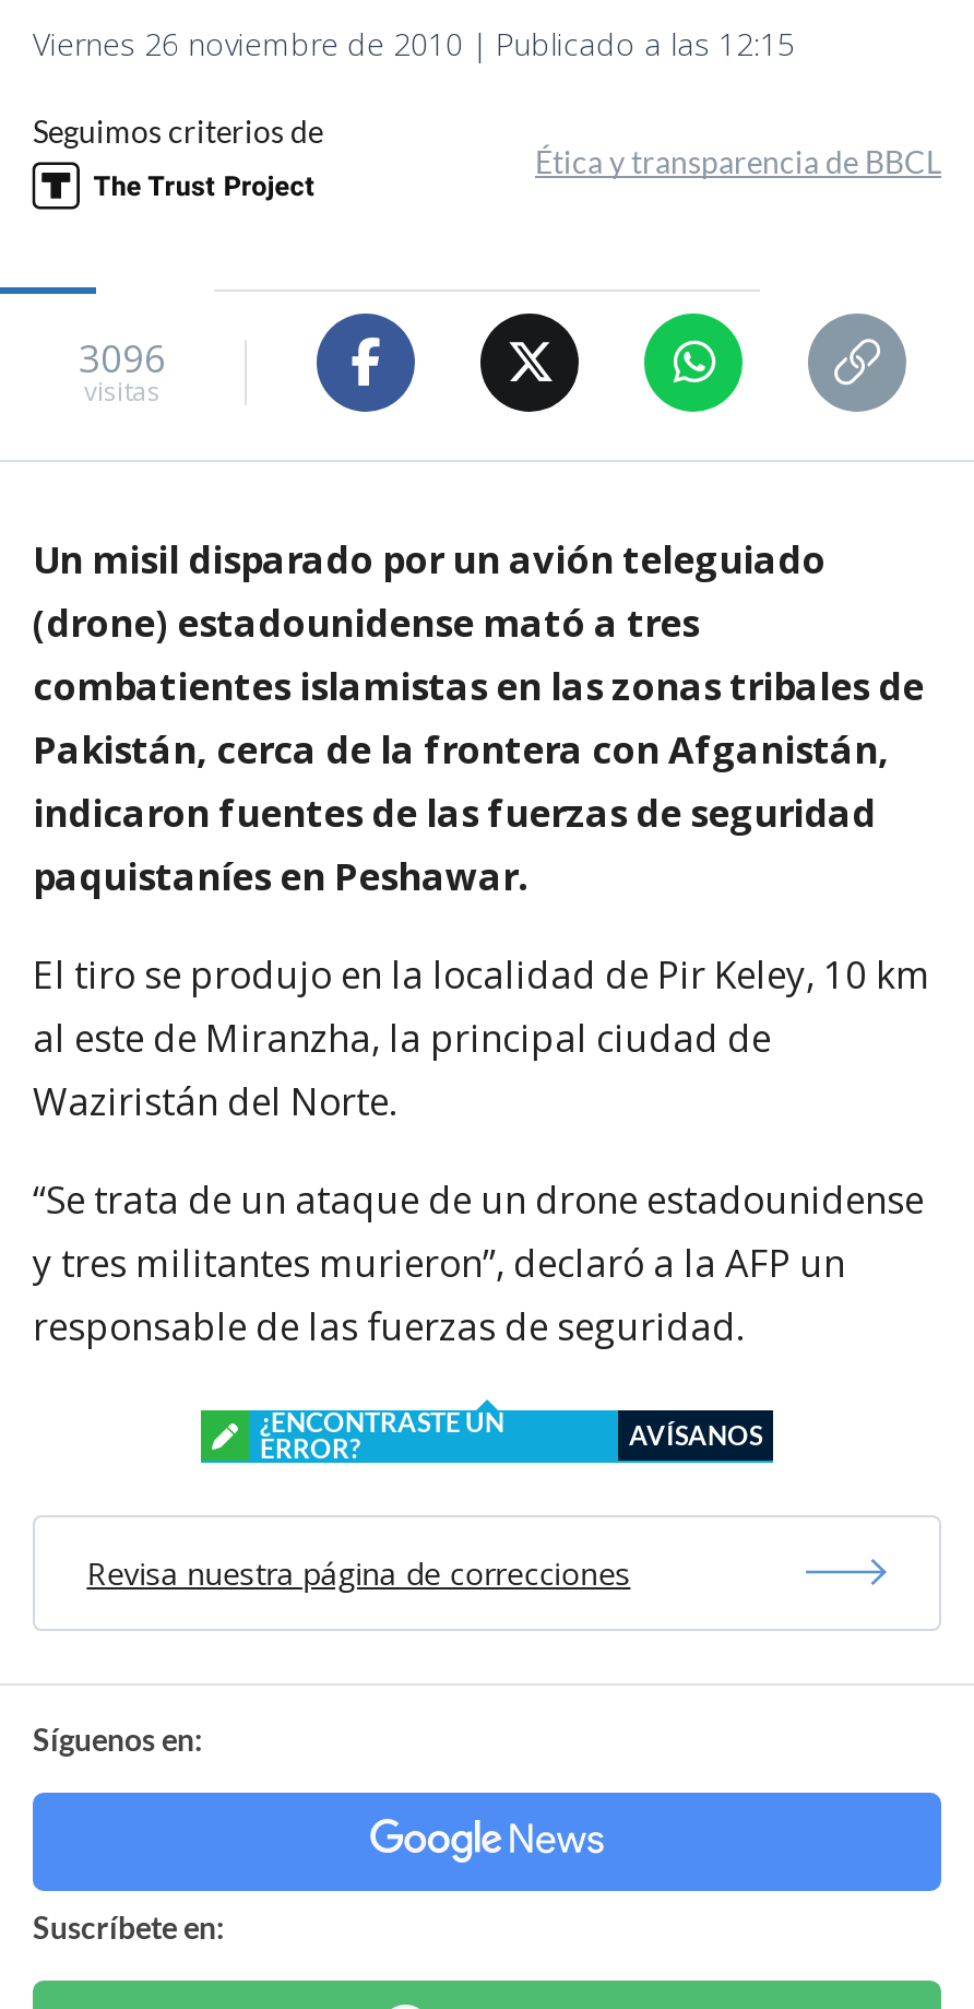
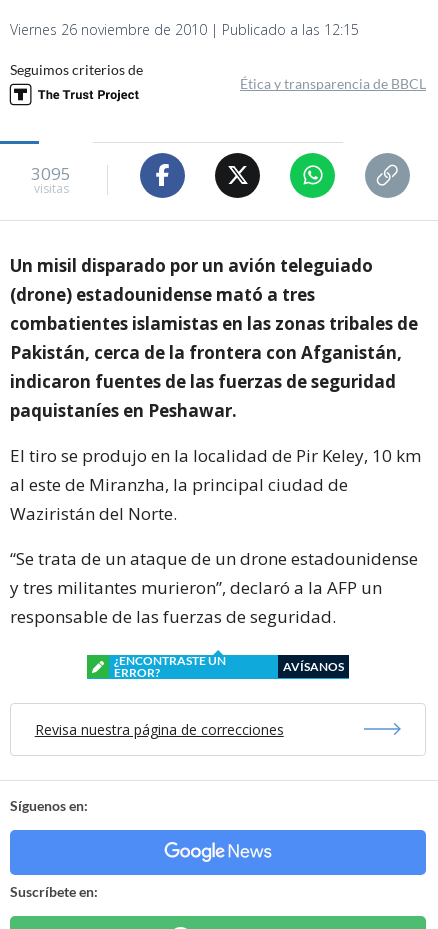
[79,334,166,384] 3096 -> [31,162,71,185] 3095

